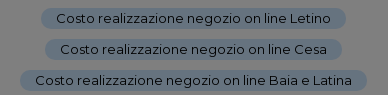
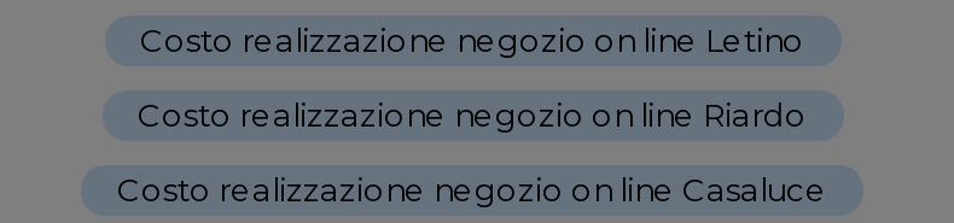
[59,41,326,57] Costo realizzazione negozio on line Cesa -> [138,94,807,133] Costo realizzazione negozio on line Riardo
[34,72,351,88] Costo realizzazione negozio on line Baia e Latina -> [117,169,827,208] Costo realizzazione negozio on line Casaluce

